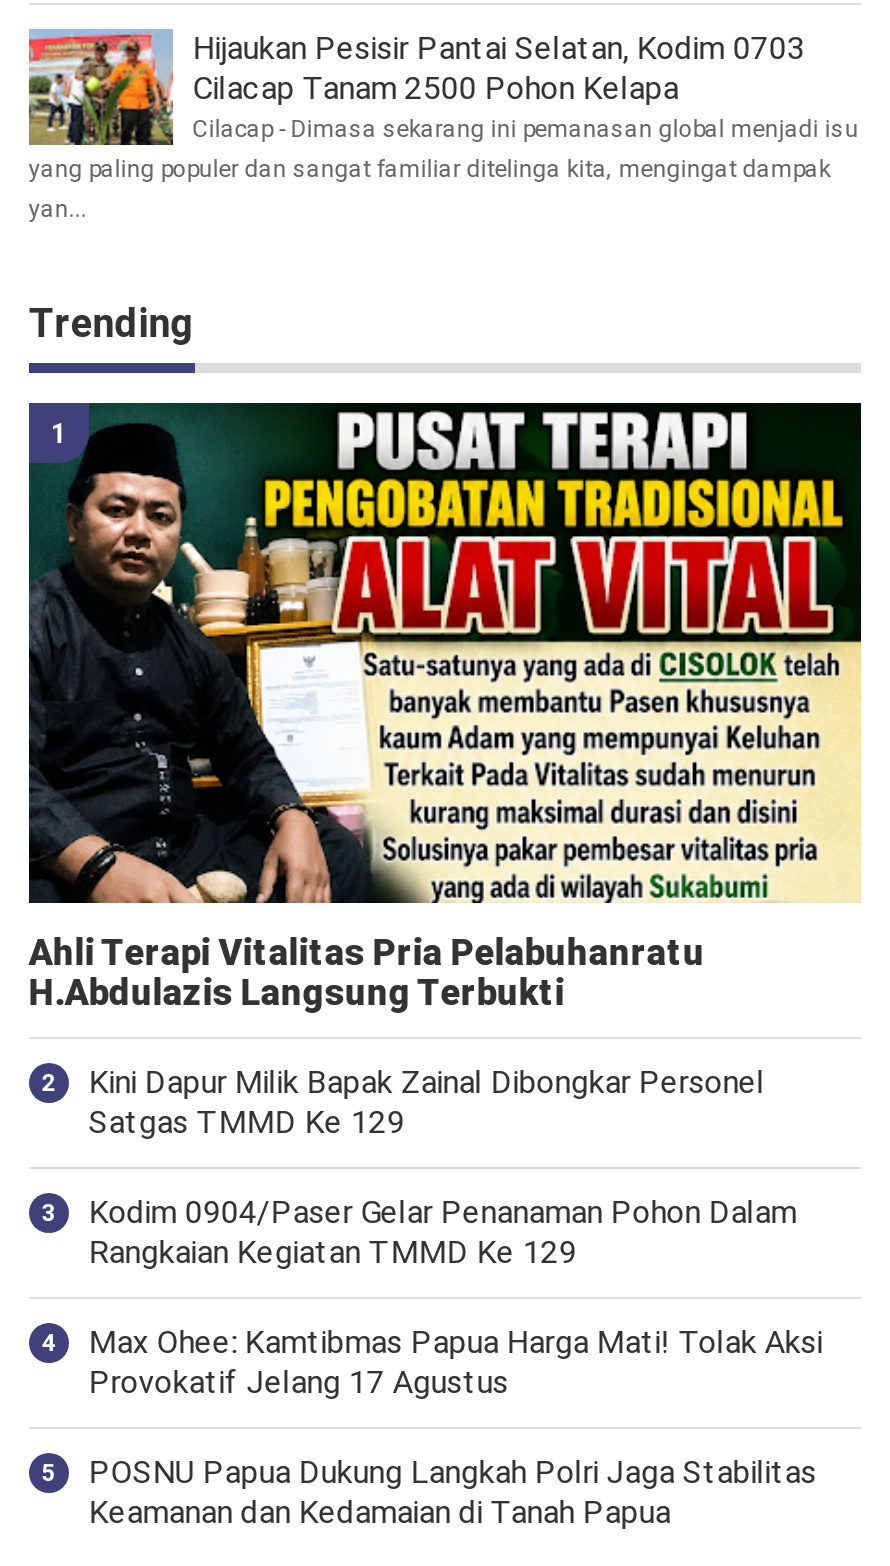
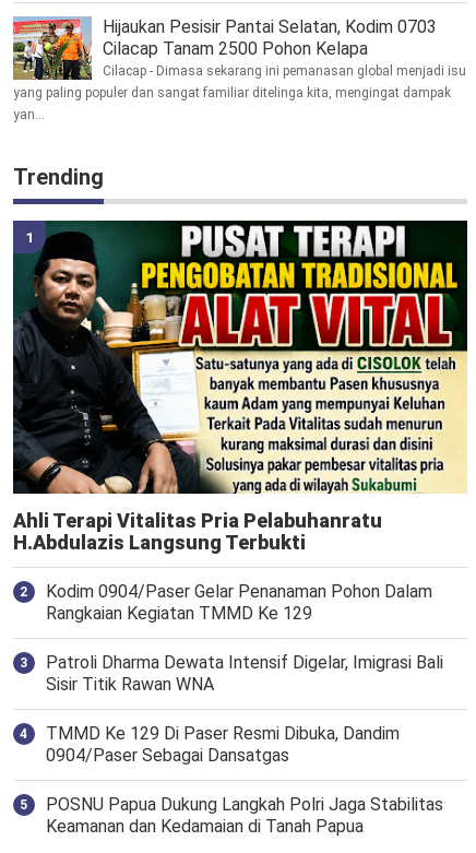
[88,1064,764,1142] Kini Dapur Milik Bapak Zainal Dibongkar Personel | Satgas TMMD Ke 129 -> none
moved [88,1194,796,1272] -> [46,582,432,624]: Kodim 0904/Paser Gelar Penanaman Pohon Dalam | Rangkaian Kegiatan TMMD Ke 129
[88,1324,822,1402] Max Ohee: Kamtibmas Papua Harga Mati! Tolak Aksi | Provokatif Jelang 17 Agustus -> [46,653,443,766] Patroli Dharma Dewata Intensif Digelar, Imigrasi Bali | Sisir Titik Rawan WNA | TMMD Ke 129 Di Paser Resmi Dibuka, Dandim | 0904/Paser Sebagai Dansatgas

